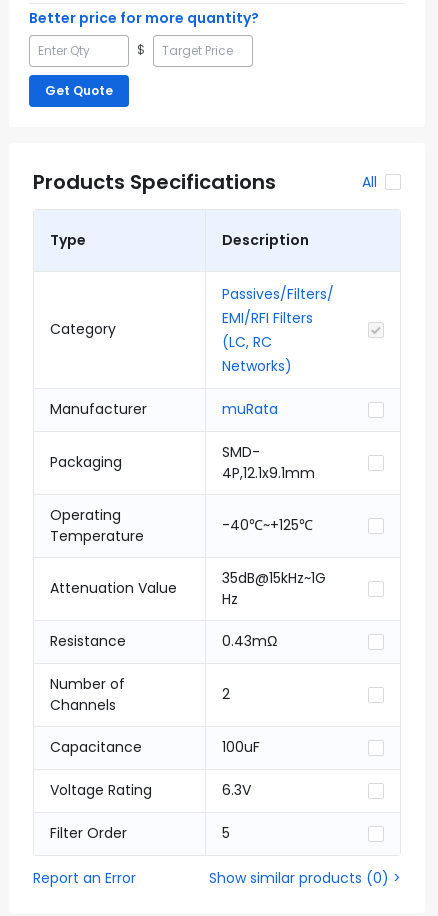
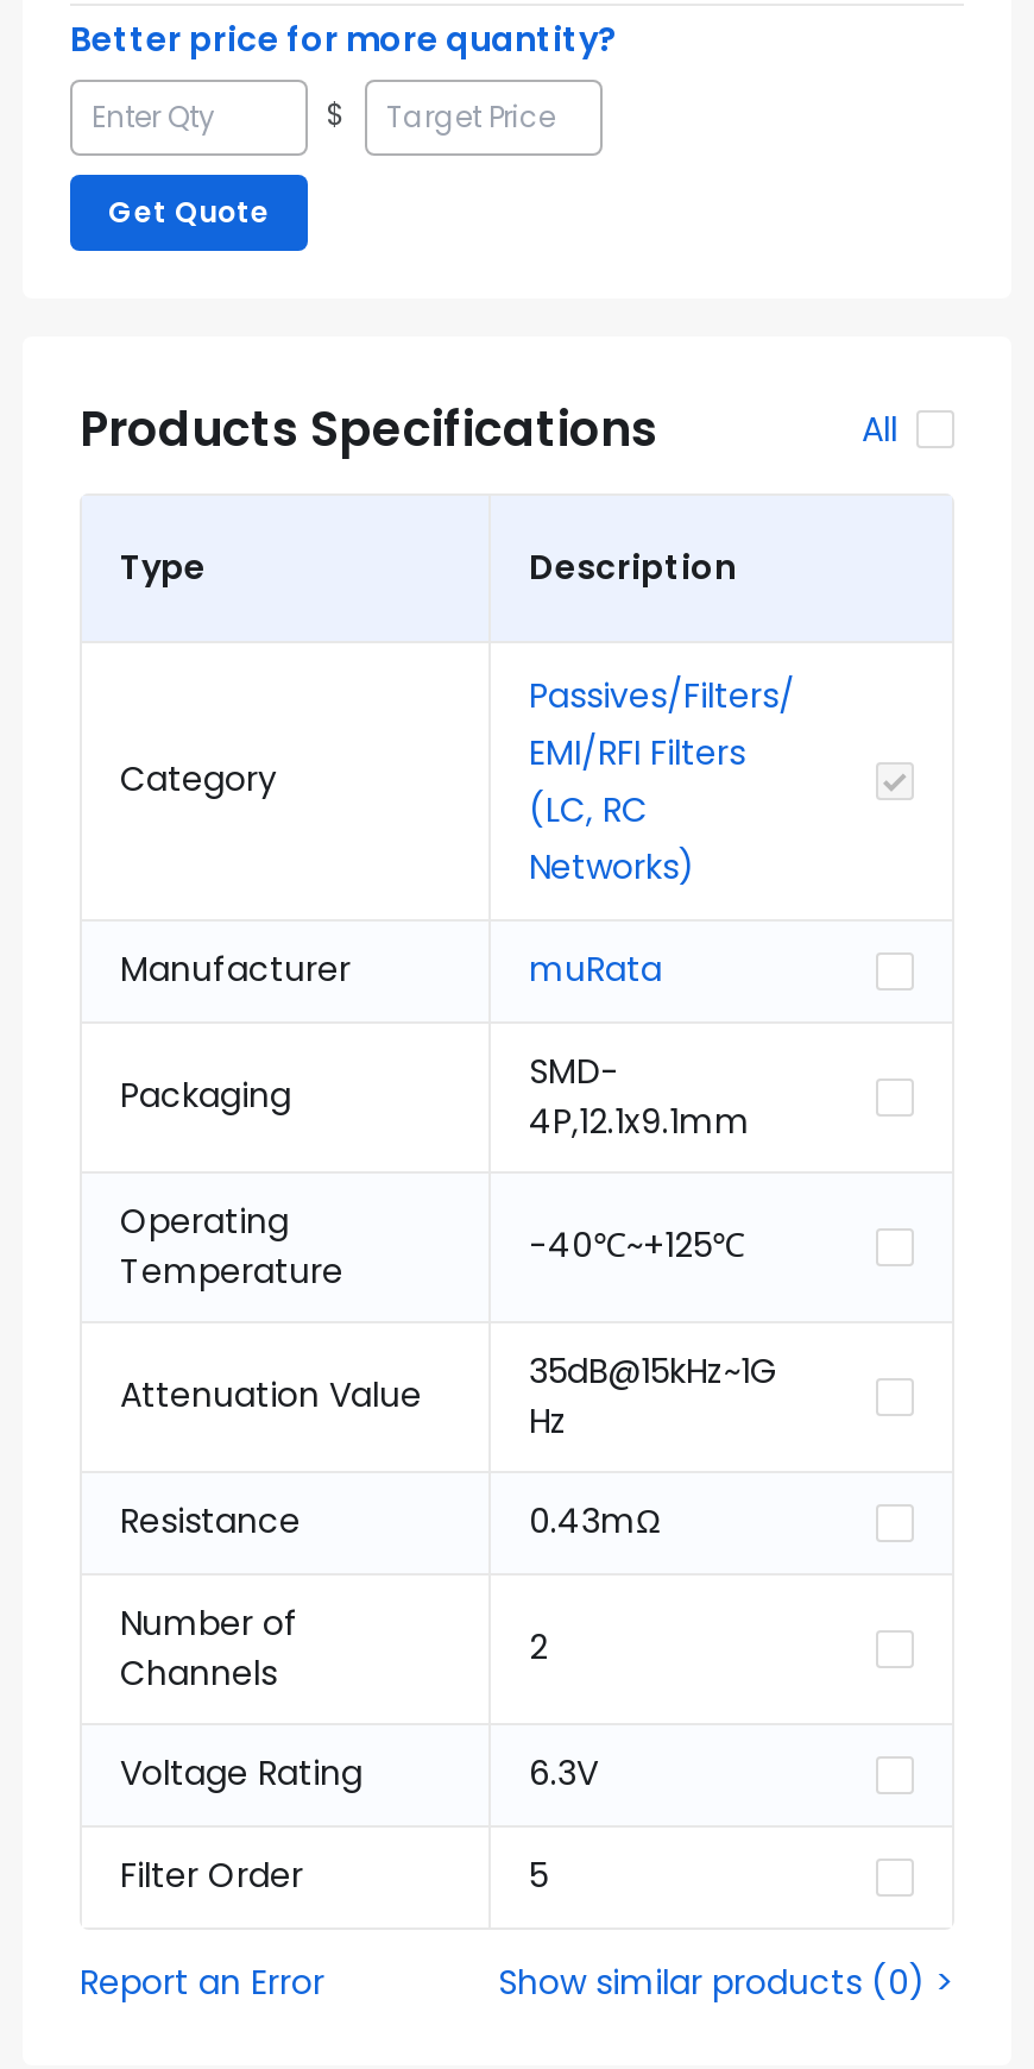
[50,737,260,757] Capacitance | 100uF -> none

